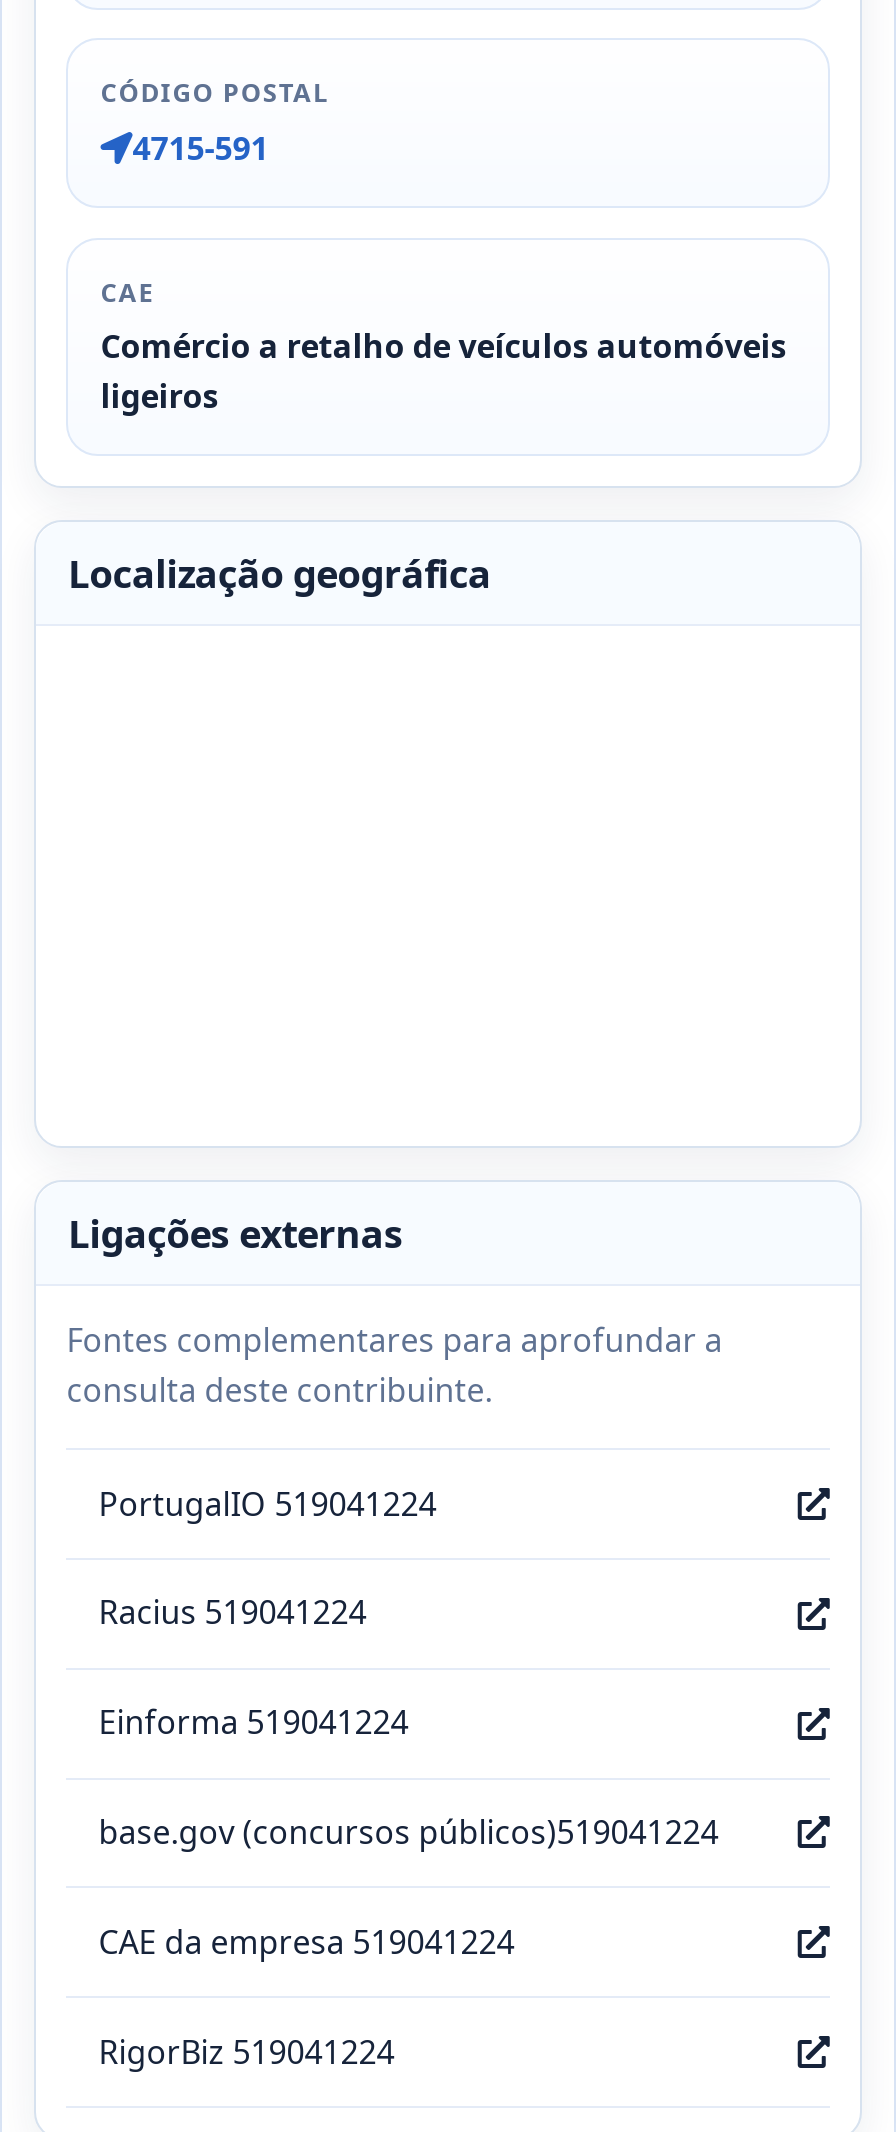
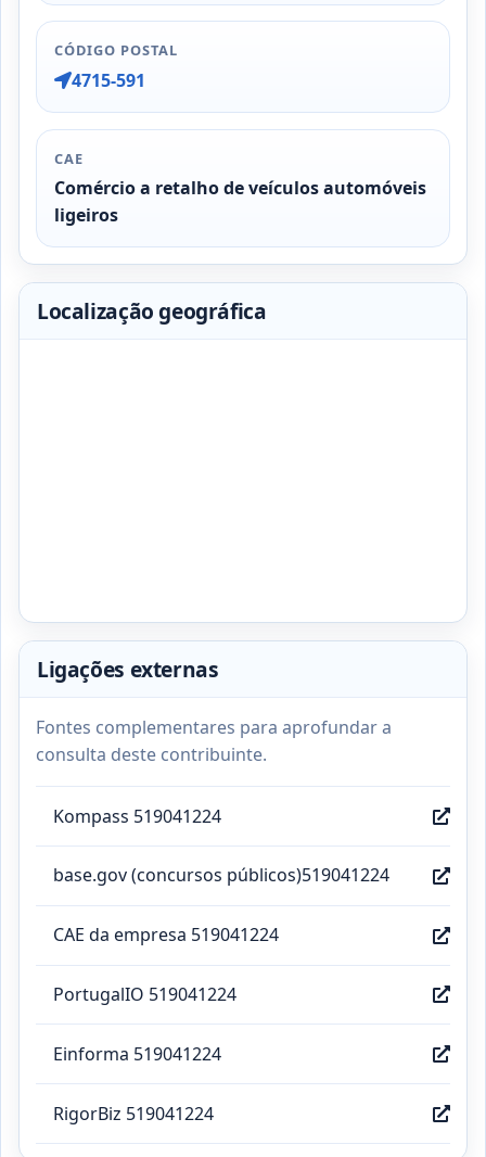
moved [98,1481,436,1744] -> [53,982,237,1066]: PortugalIO 519041224 | Einforma 519041224
[98,1591,366,1635] Racius 519041224 -> [53,804,222,828] Kompass 519041224
moved [98,1810,718,1964] -> [53,863,390,947]: base.gov (concursos públicos)519041224 | CAE da empresa 519041224

